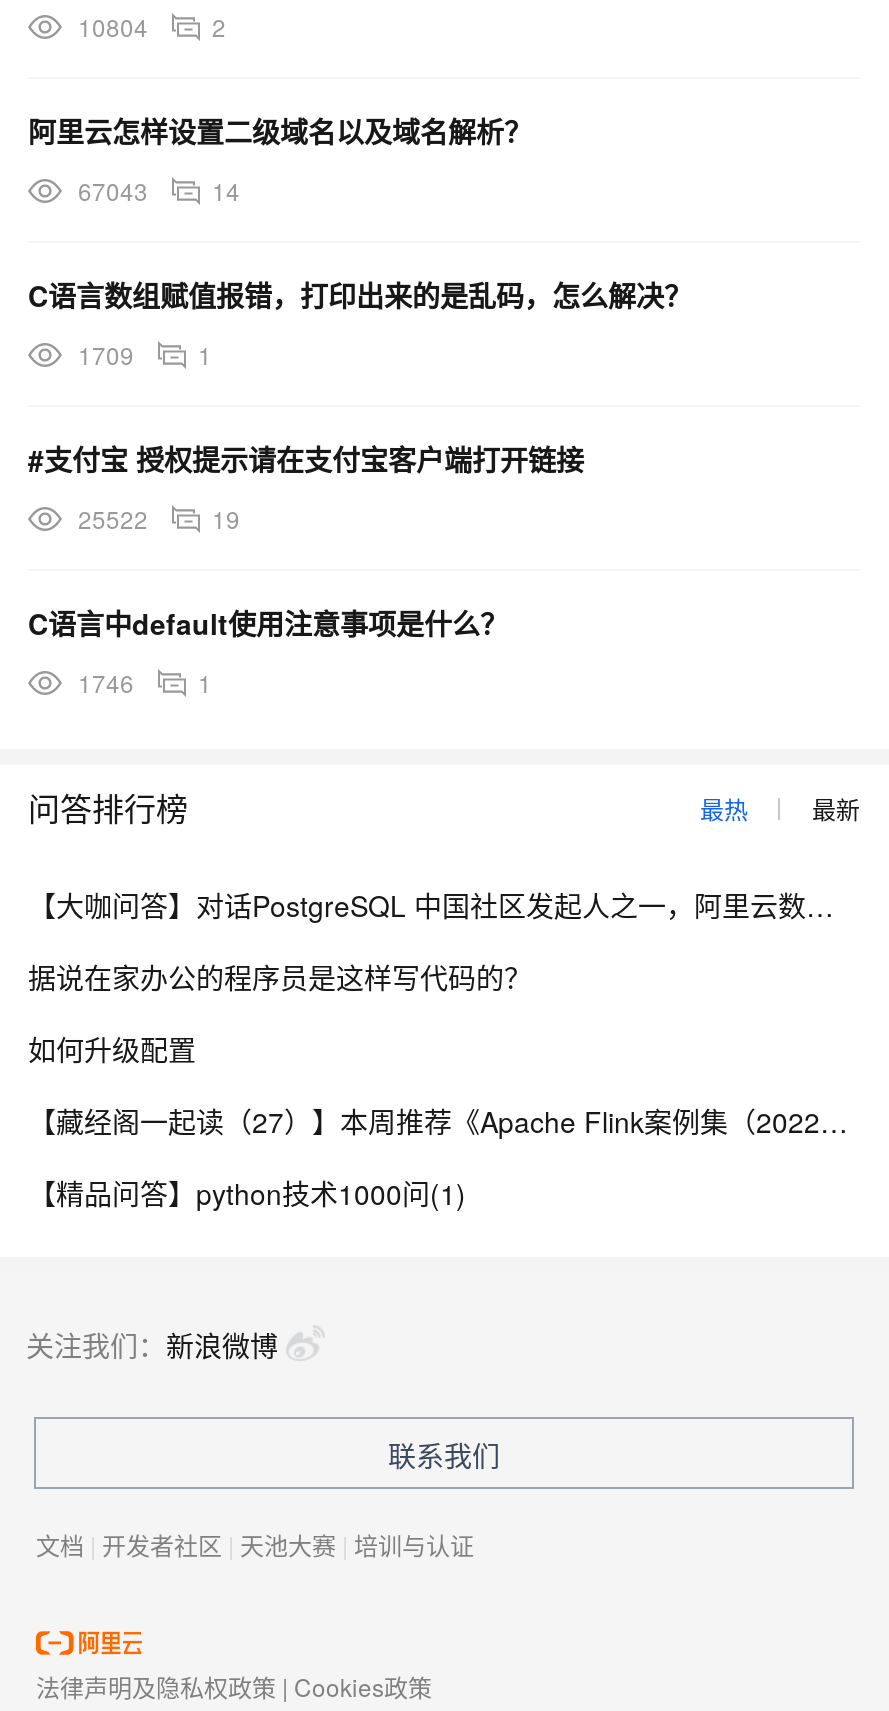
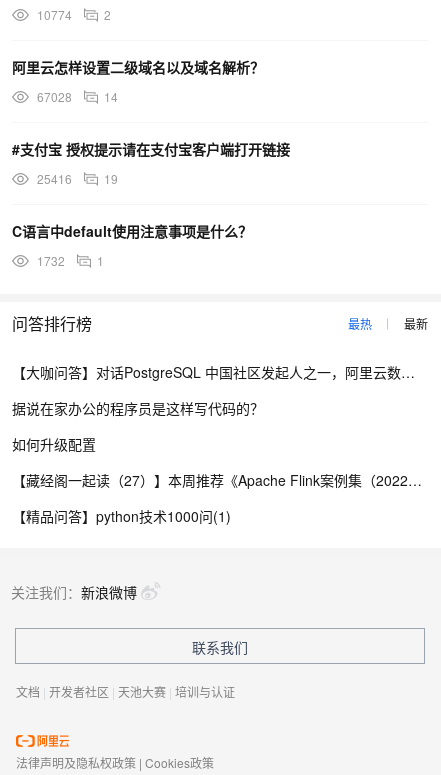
[78,9,226,43] 10804 2 -> [37,6,111,23] 10774 2
[78,173,240,207] 67043 14 -> [37,88,118,105] 67028 14
[28,275,692,371] C语言数组赋值报错，打印出来的是乱码，怎么解决？ | 1709 | 1 -> none
[78,501,240,535] 25522 19 -> [37,170,118,187] 25416 19
[78,665,212,699] 1746 1 -> [37,252,104,269] 1732 1

